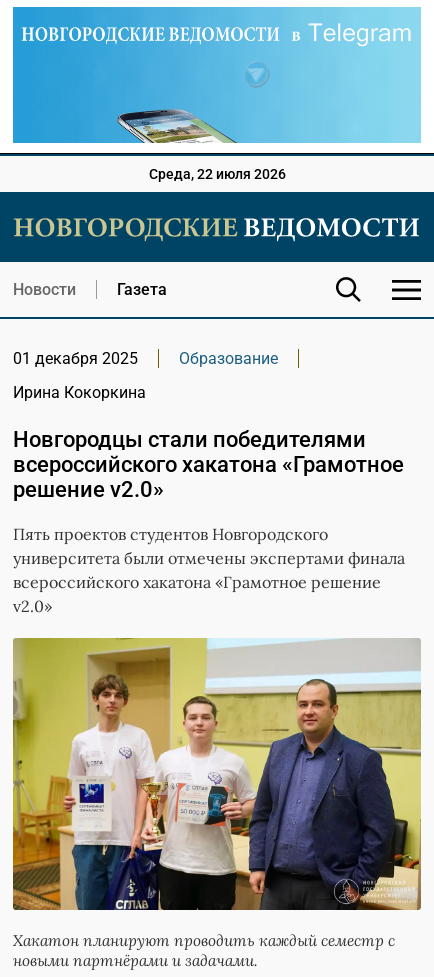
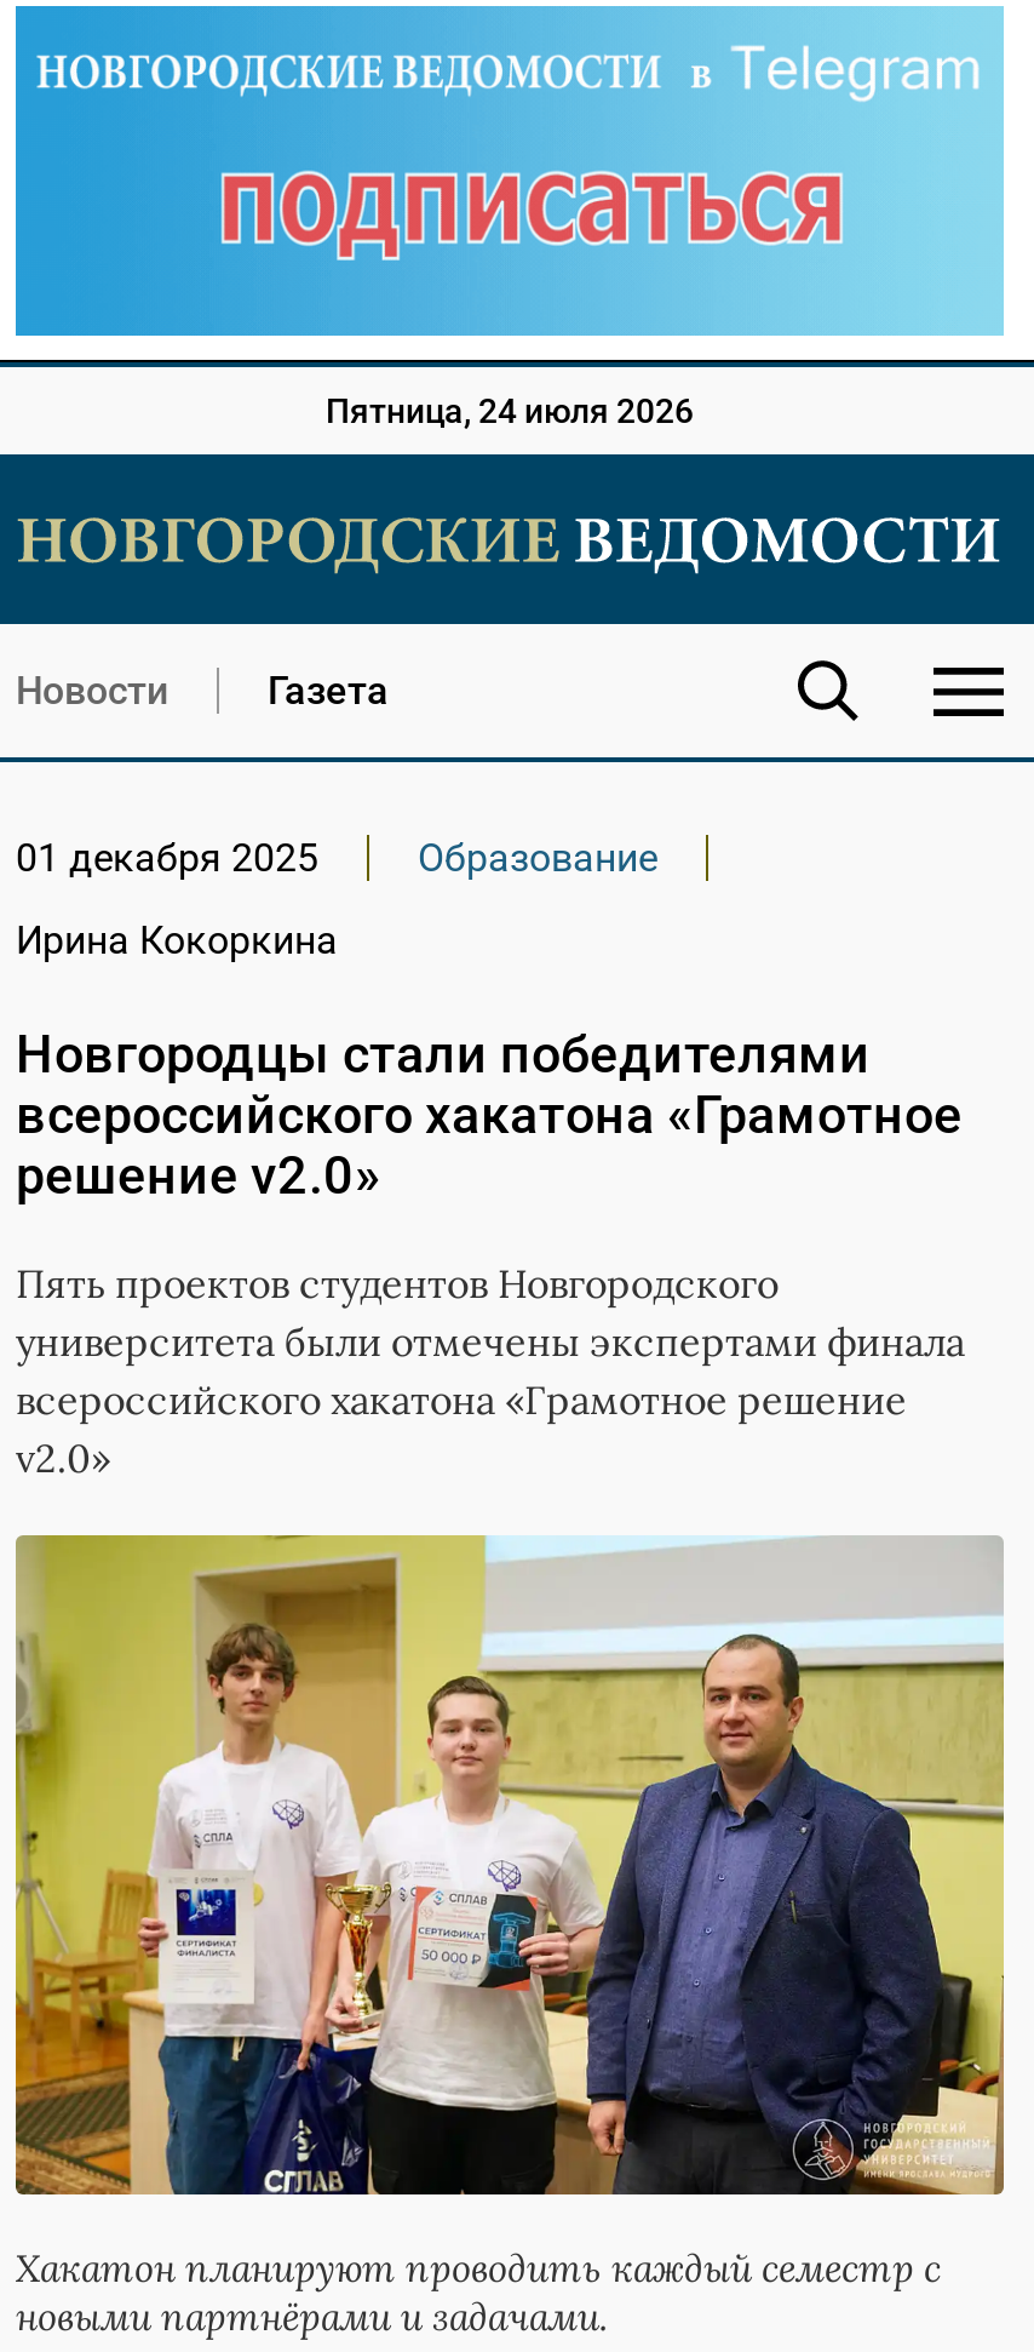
[98,69,354,182] [image] | Среда, 22 июля 2026 -> [219,159,844,431] [image] | Пятница, 24 июля 2026

